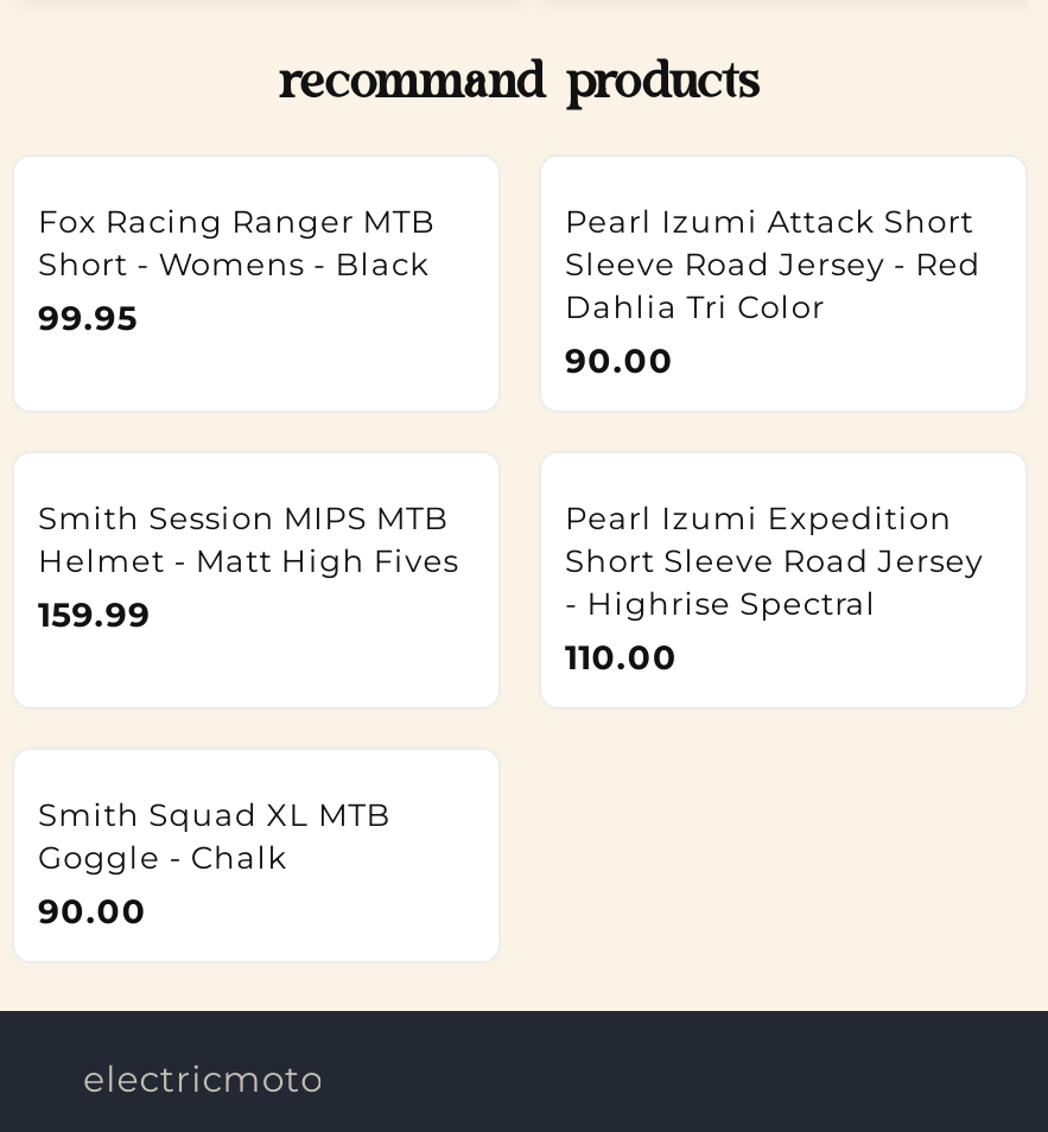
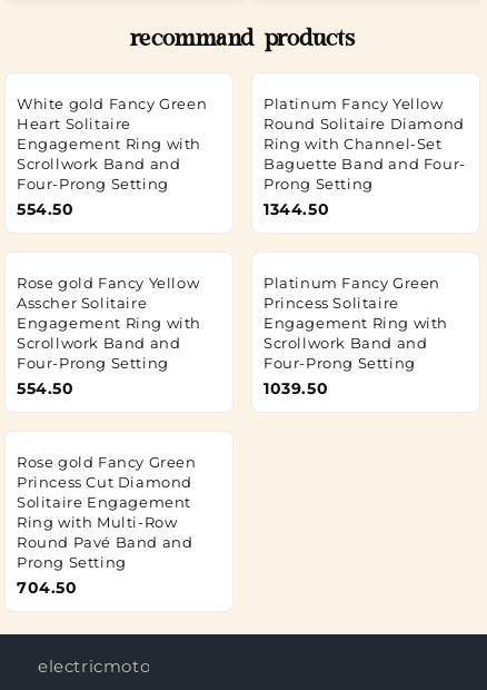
[38,201,436,338] Fox Racing Ranger MTB | Short - Womens - Black | 99.95 -> [17,94,207,219] White gold Fancy Green | Heart Solitaire | Engagement Ring with | Scrollwork Band and | Four-Prong Setting | 554.50
[565,201,981,381] Pearl Izumi Attack Short | Sleeve Road Jersey - Red | Dahlia Tri Color | 90.00 -> [264,94,466,219] Platinum Fancy Yellow | Round Solitaire Diamond | Ring with Channel-Set | Baguette Band and Four- | Prong Setting | 1344.50
[38,497,459,635] Smith Session MIPS MTB | Helmet - Matt High Fives | 159.99 -> [17,273,201,398] Rose gold Fancy Yellow | Asscher Solitaire | Engagement Ring with | Scrollwork Band and | Four-Prong Setting | 554.50
[565,497,984,678] Pearl Izumi Expedition | Short Sleeve Road Jersey | - Highrise Spectral | 110.00 -> [264,273,448,398] Platinum Fancy Green | Princess Solitaire | Engagement Ring with | Scrollwork Band and | Four-Prong Setting | 1039.50
[38,794,391,931] Smith Squad XL MTB | Goggle - Chalk | 90.00 -> [17,452,196,597] Rose gold Fancy Green | Princess Cut Diamond | Solitaire Engagement | Ring with Multi-Row | Round Pavé Band and | Prong Setting | 704.50

